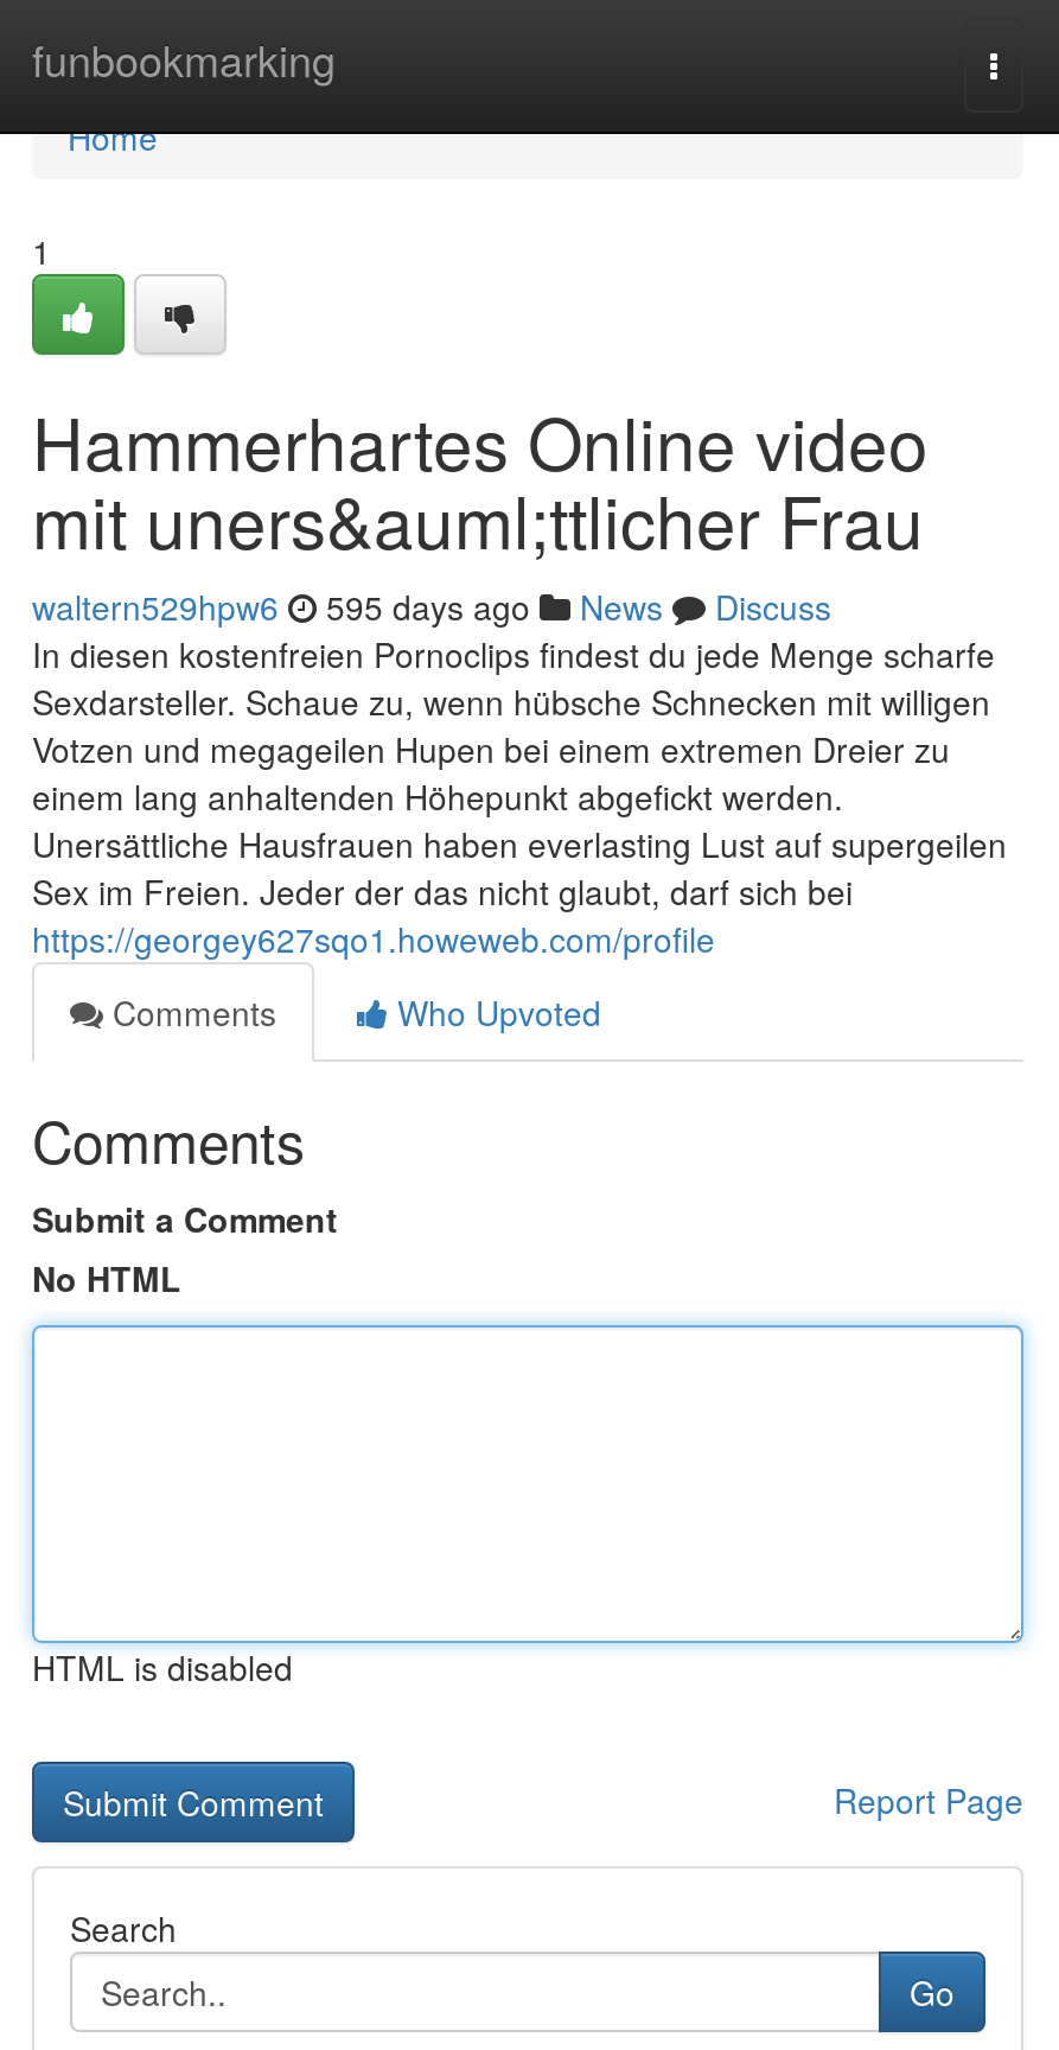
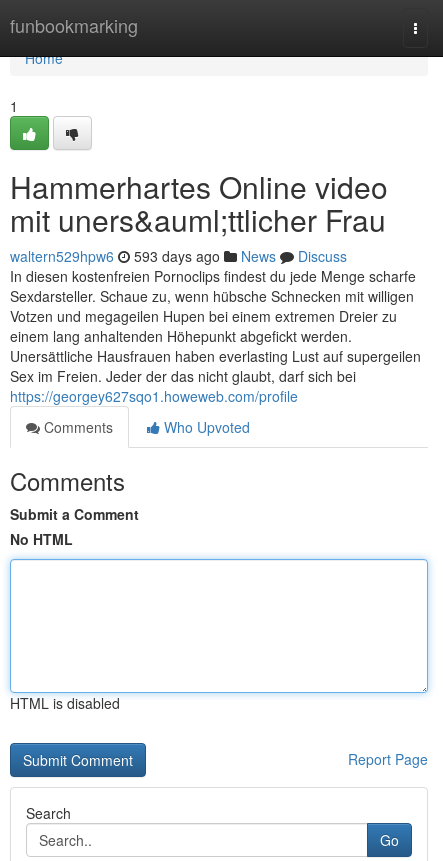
[32,582,831,630] waltern529hpw6 595 days ago News Discuss -> [10,246,347,266] waltern529hpw6 593 days ago News Discuss

